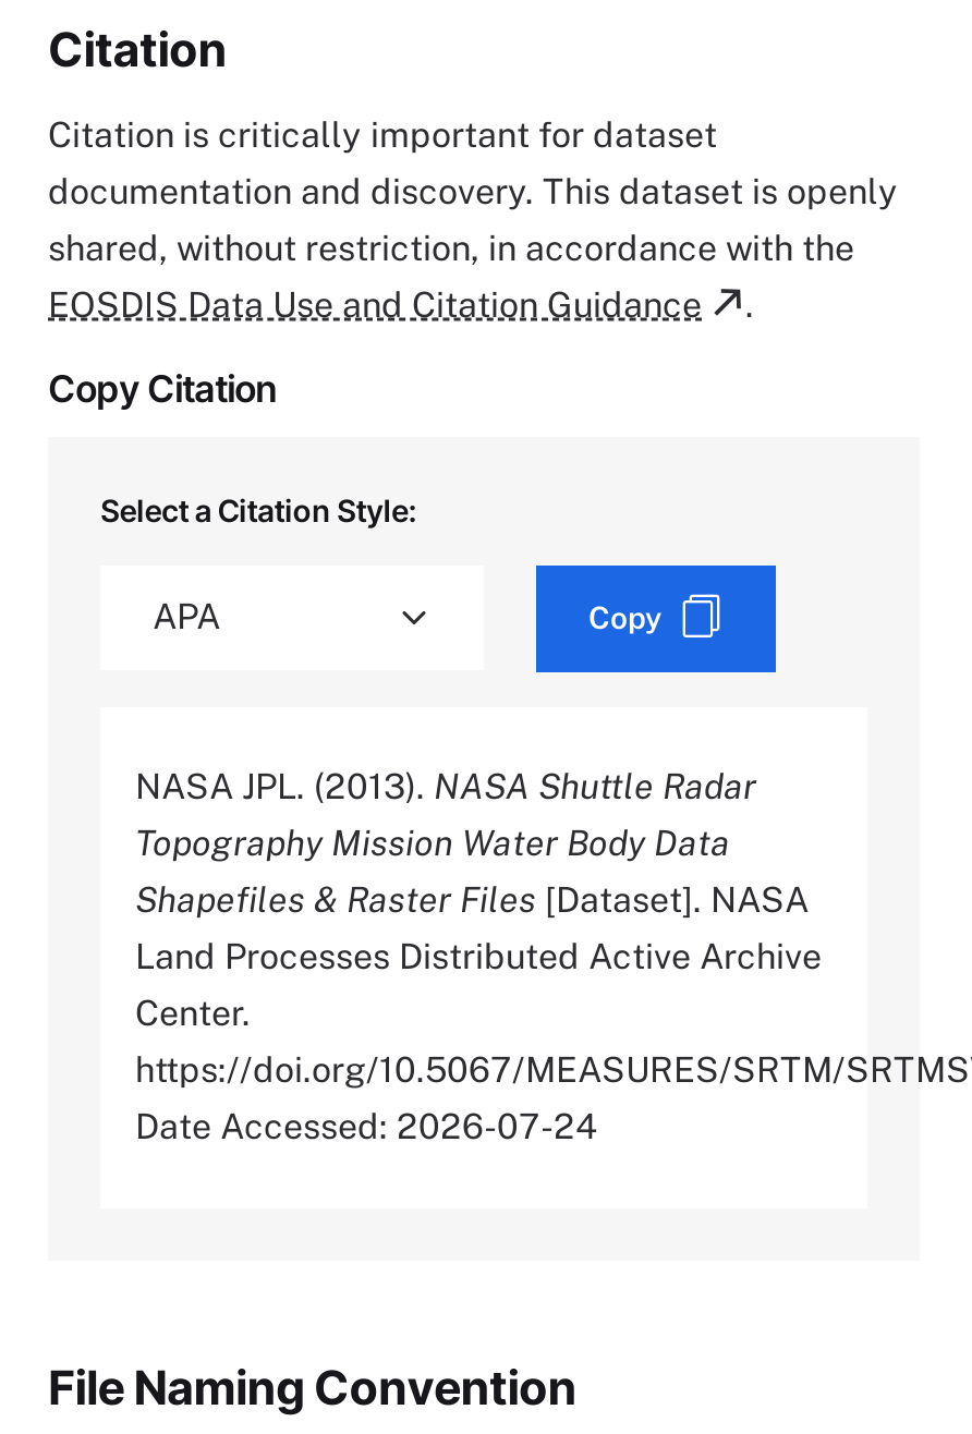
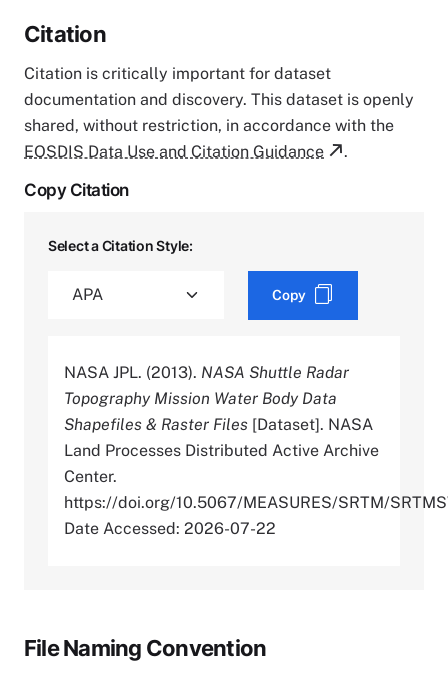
[135,1106,597,1147] Date Accessed: 2026-07-24 -> [64,519,276,538] Date Accessed: 2026-07-22

